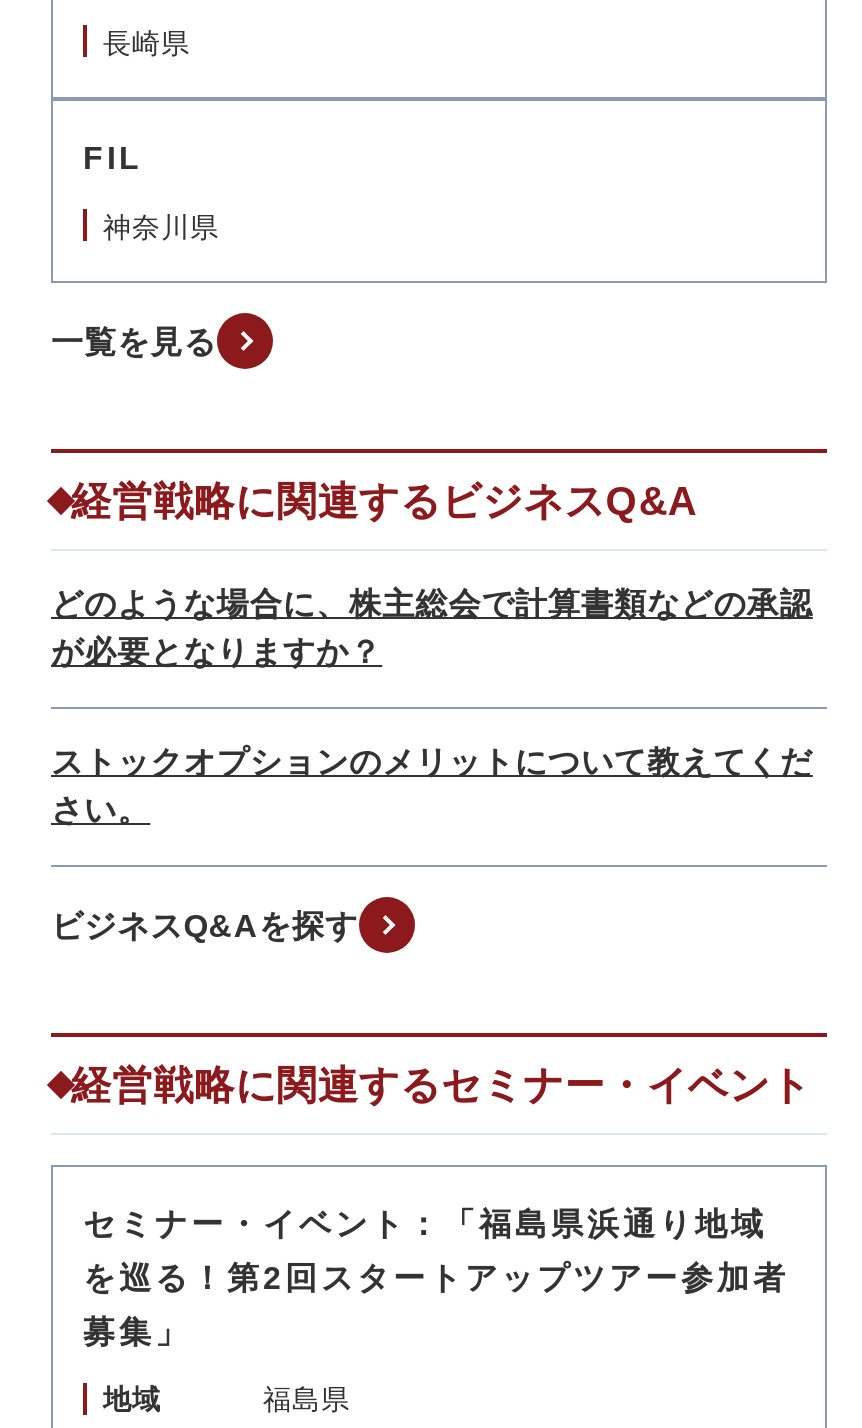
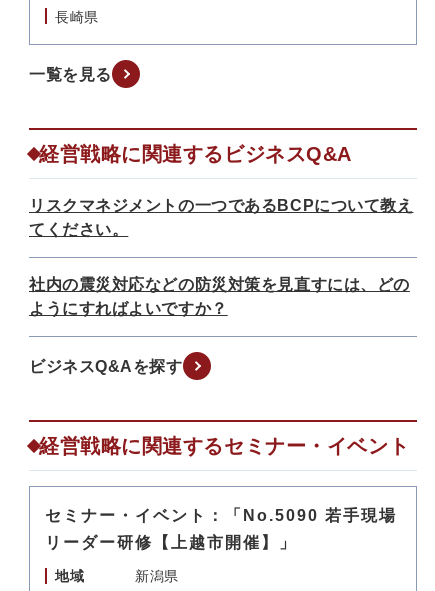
[83,141,219,243] FIL | 神奈川県 -> none
[51,587,813,669] どのような場合に、株主総会で計算書類などの承認 | が必要となりますか？ -> [29,197,413,238] リスクマネジメントの一つであるBCPについて教え | てください。
[51,745,813,827] ストックオプションのメリットについて教えてくだ | さい。 -> [29,276,410,317] 社内の震災対応などの防災対策を見直すには、どの | ようにすればよいですか？
[83,1207,789,1349] セミナー・イベント：「福島県浜通り地域 | を巡る！第2回スタートアップツアー参加者 | 募集」 -> [45,507,397,551] セミナー・イベント：「No.5090 若手現場 | リーダー研修【上越市開催】」
[263,1383,350,1415] 福島県 -> [135,568,179,584] 新潟県

